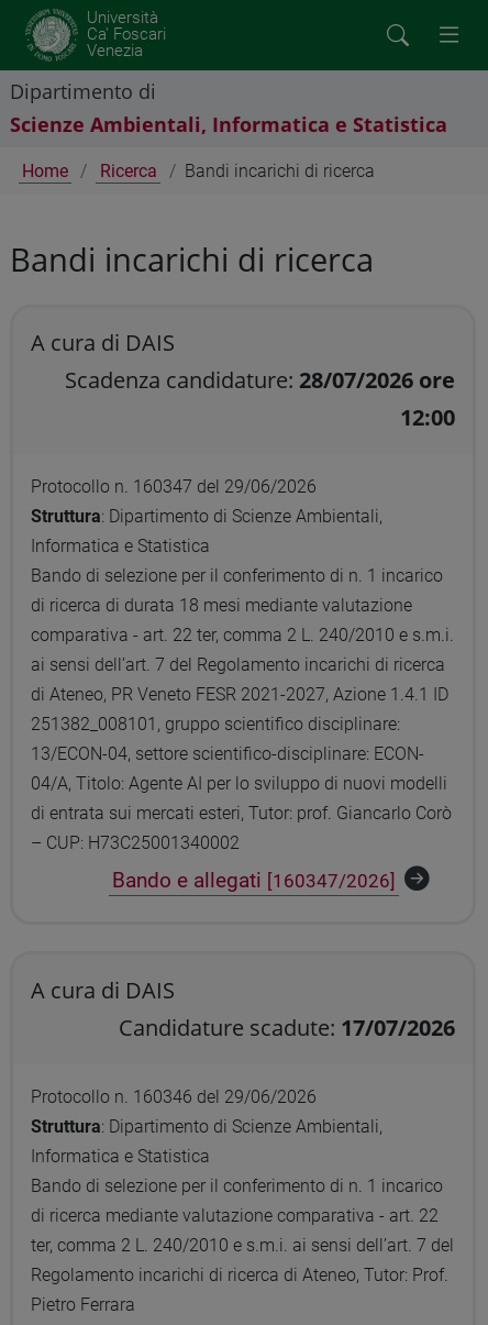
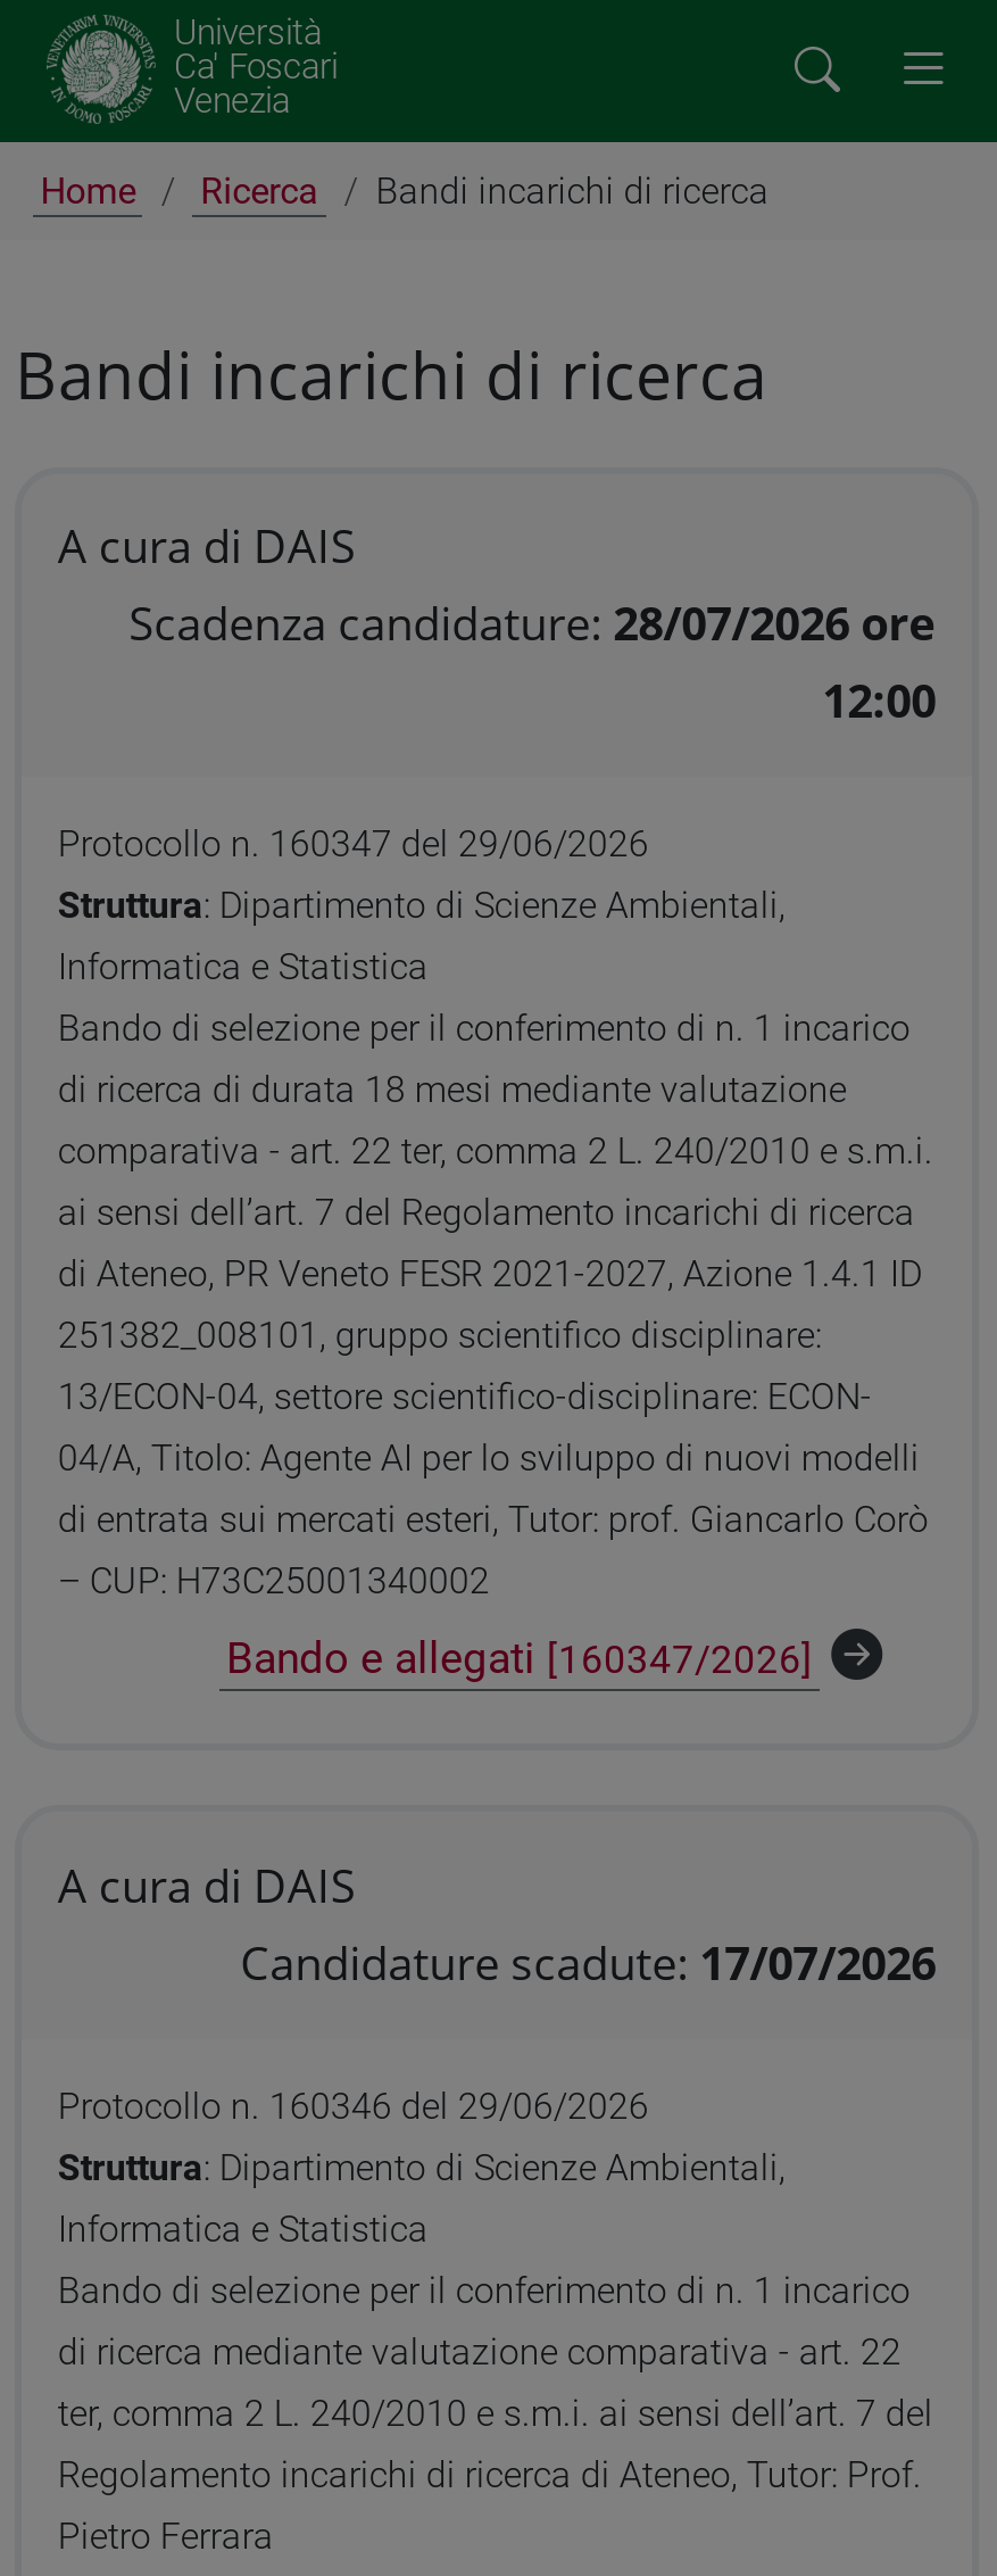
[10,78,447,137] Dipartimento di | Scienze Ambientali, Informatica e Statistica -> none

